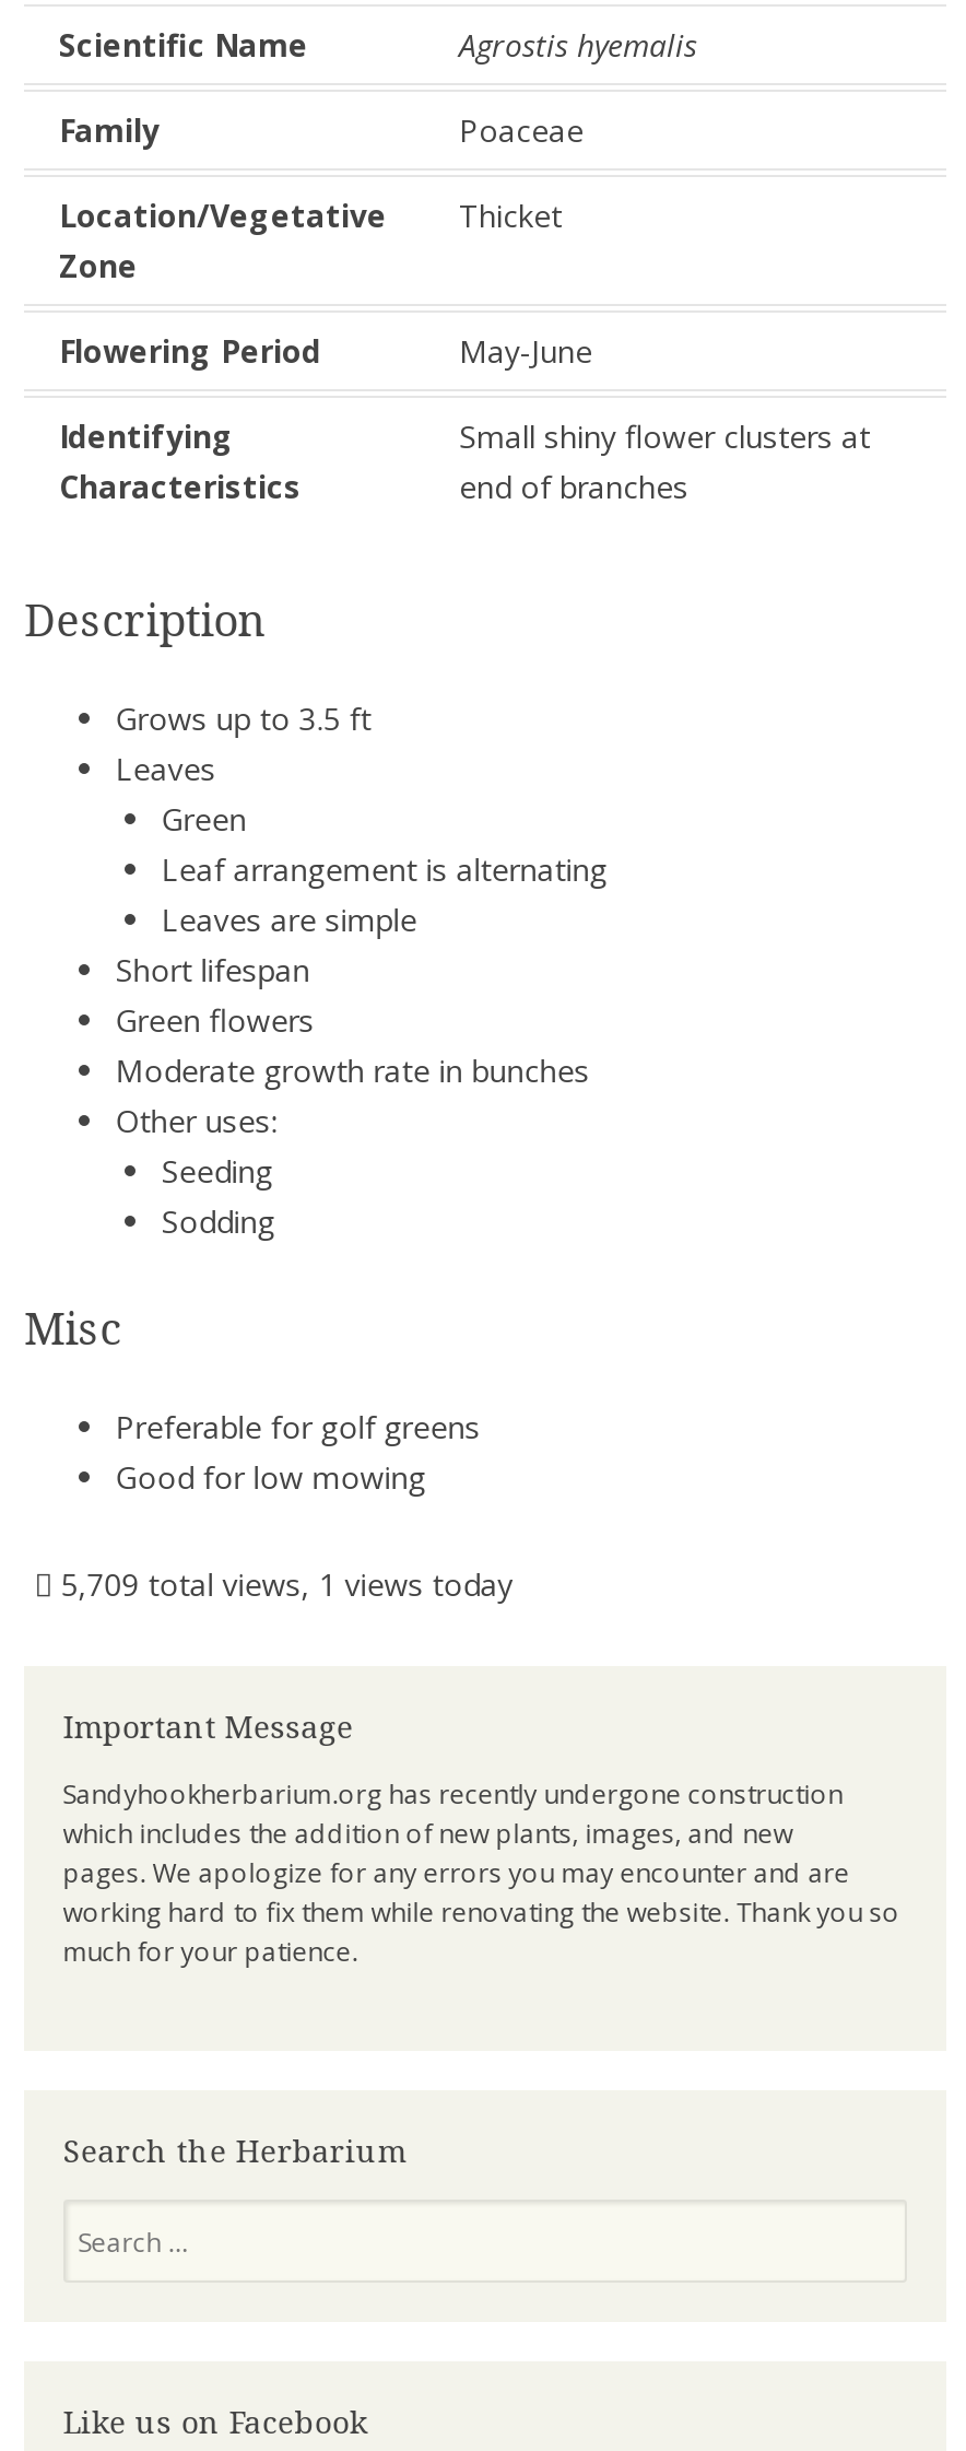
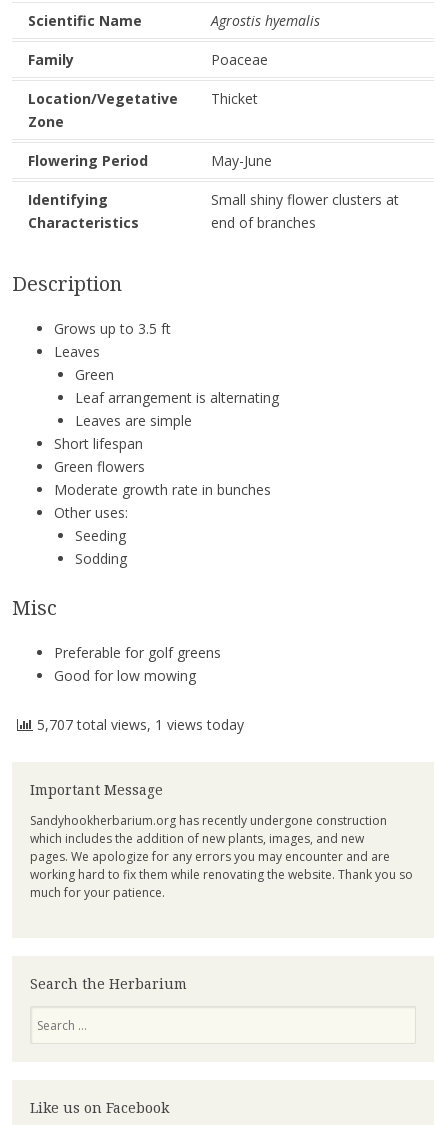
[52,1563,513,1605] 5,709 total views, 1 views today -> [33,715,244,734] 5,707 total views, 1 views today

